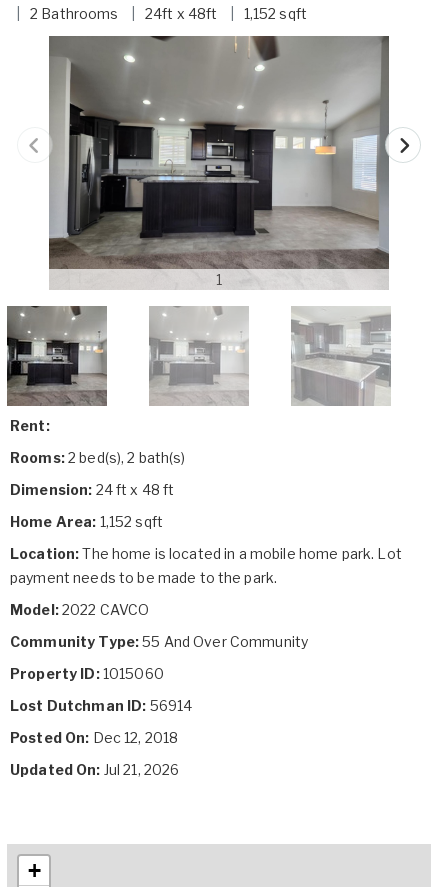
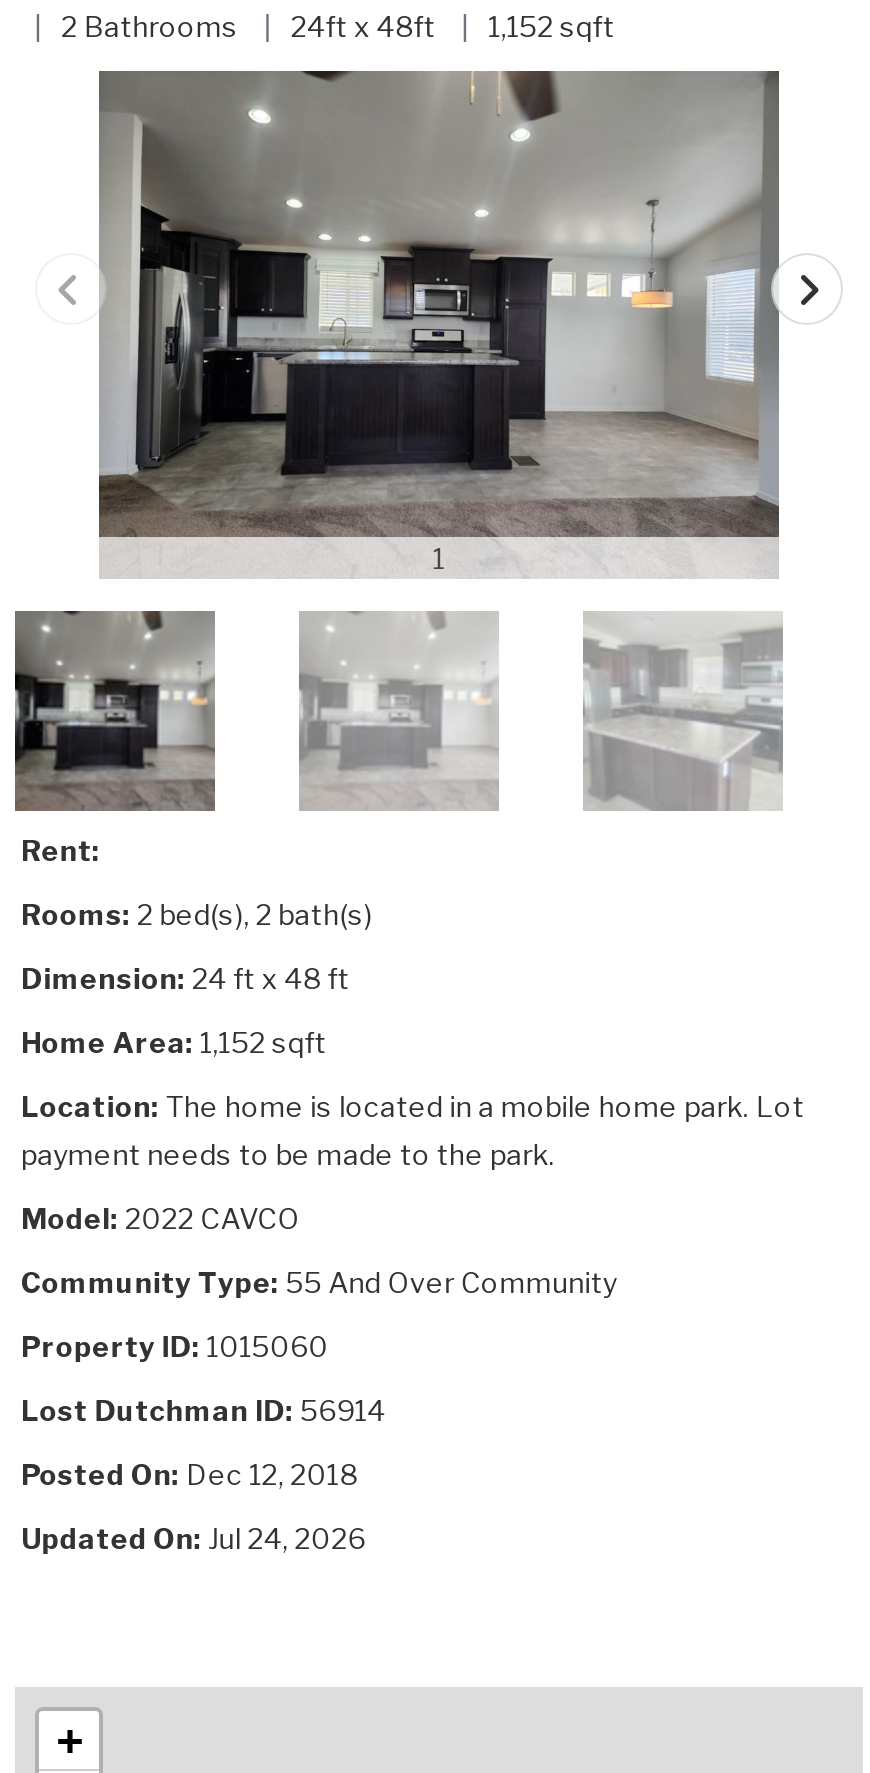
[10,761,179,778] Updated On: Jul 21, 2026 -> [21,1522,366,1556] Updated On: Jul 24, 2026

